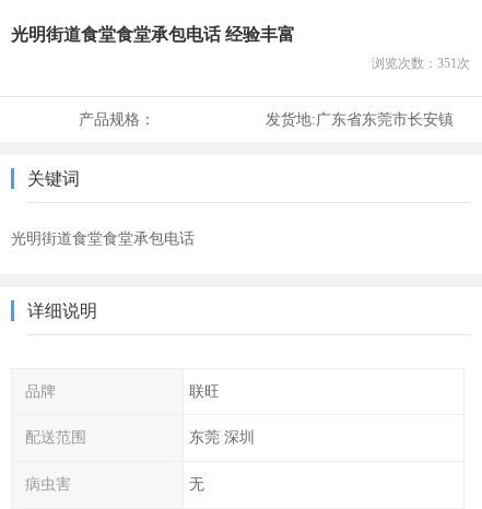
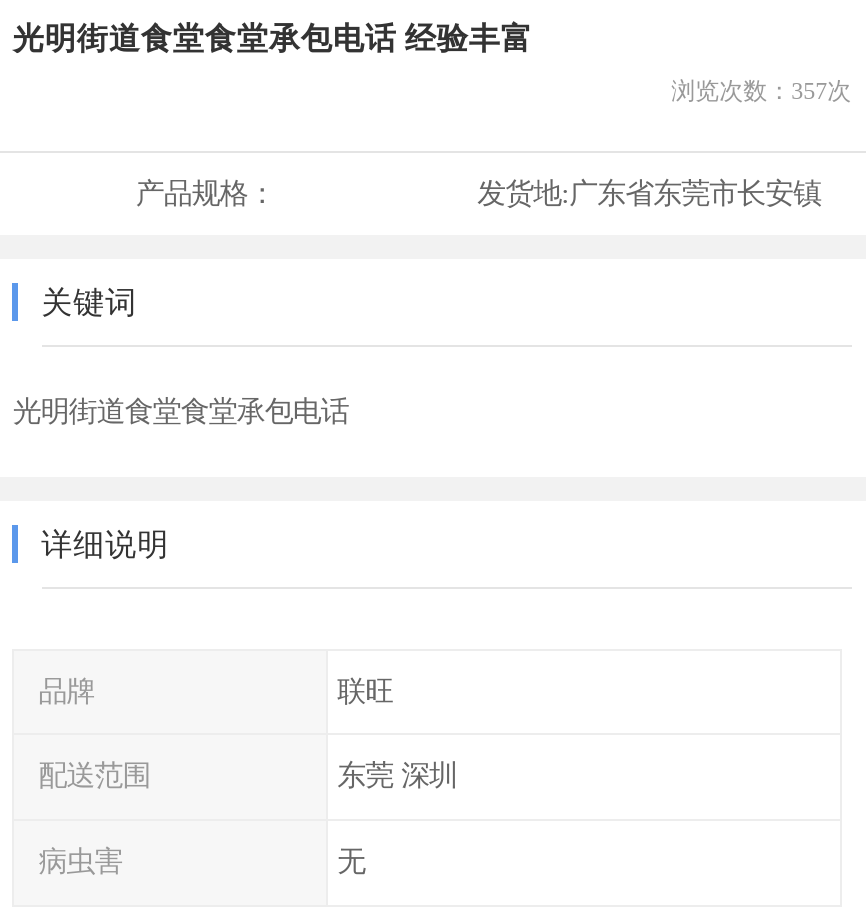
[371,55,470,71] 浏览次数：351次 -> [671,76,851,104] 浏览次数：357次

